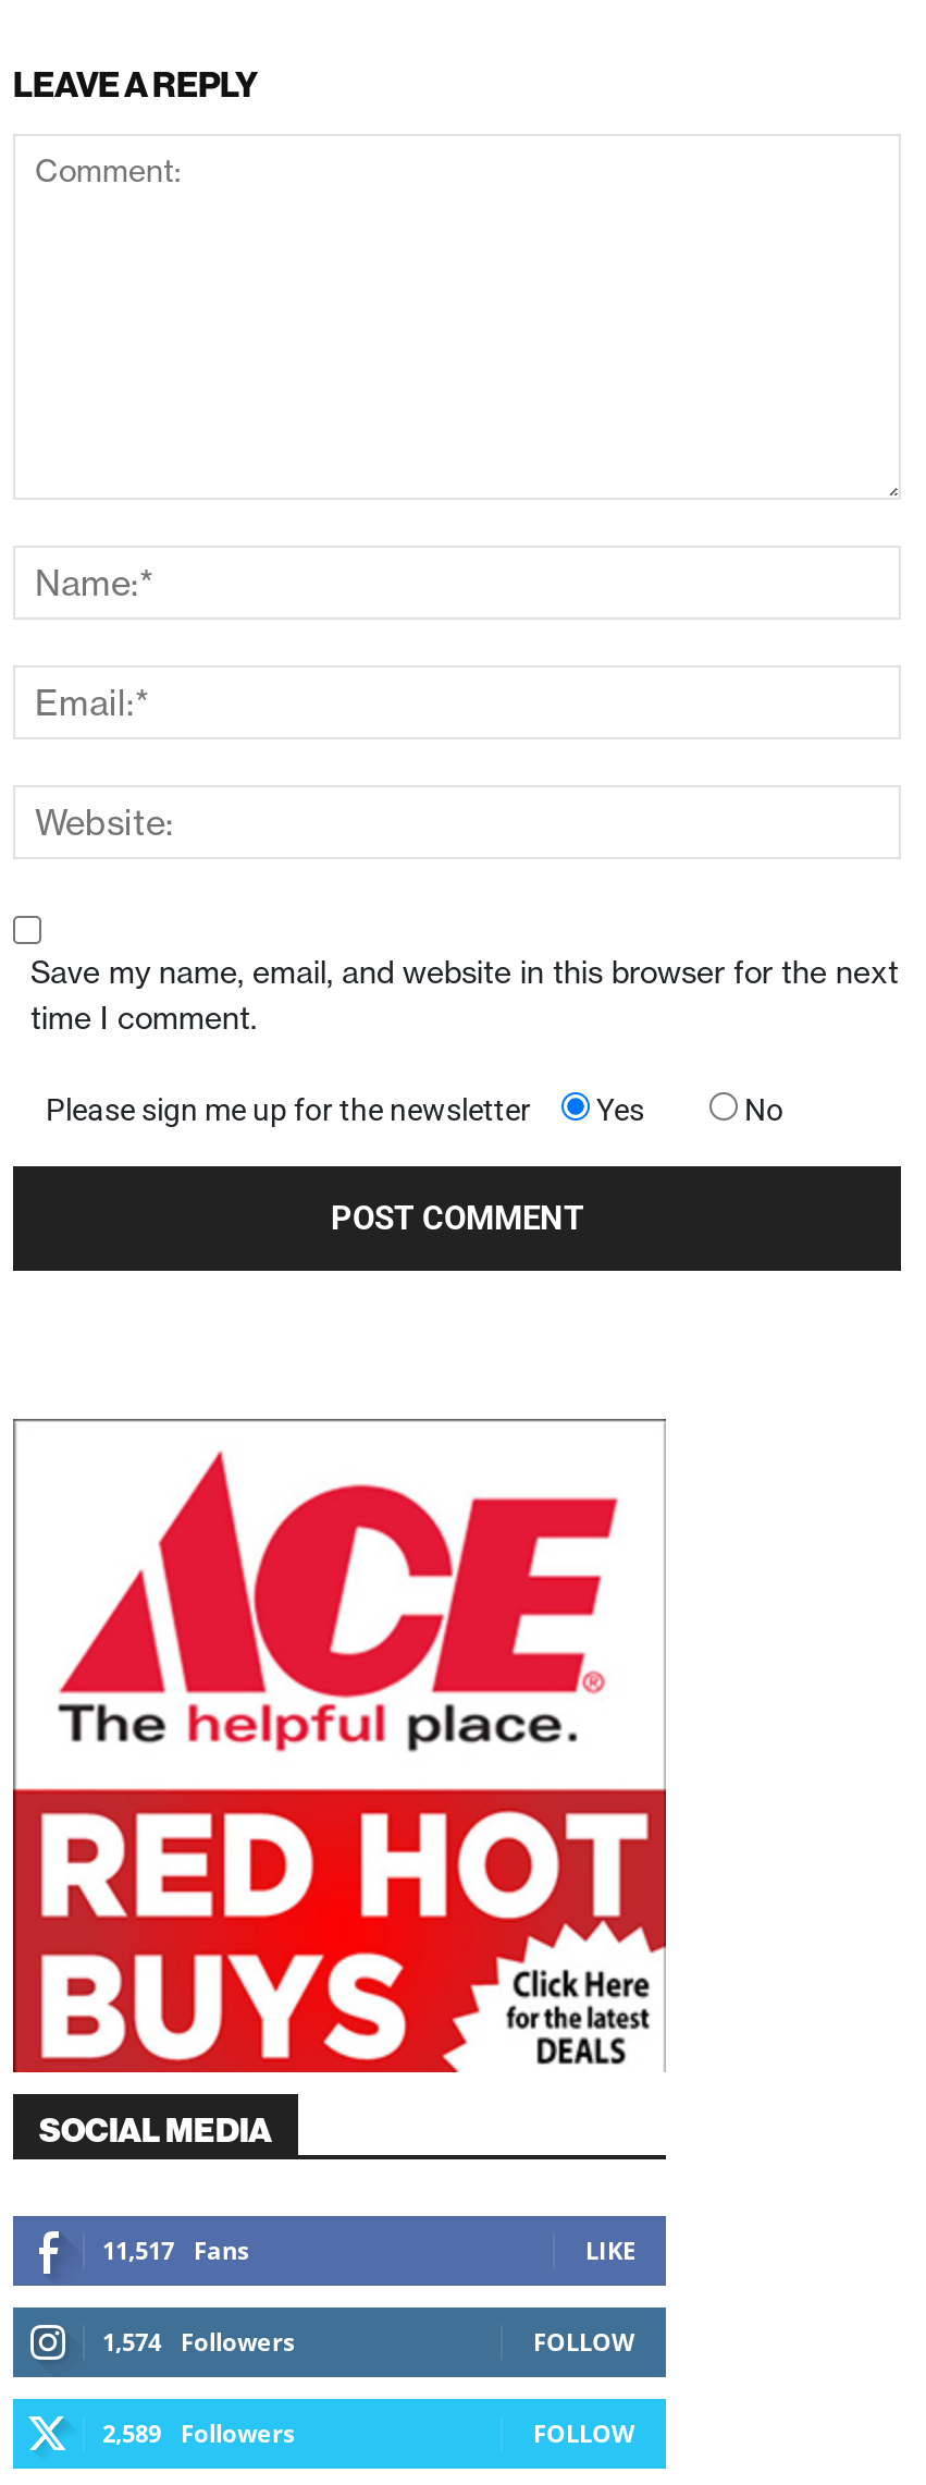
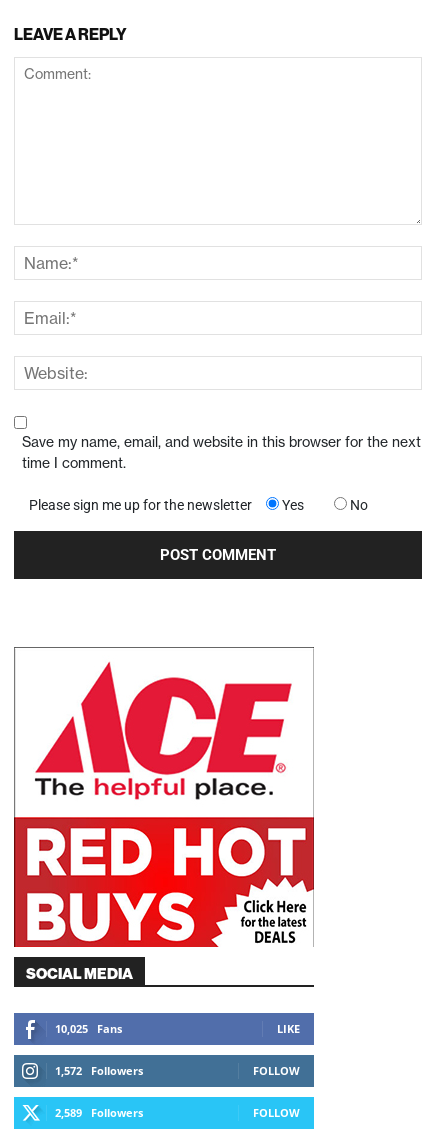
[102,2233,248,2266] 11,517 Fans -> [55,1021,122,1036] 10,025 Fans
[102,2325,294,2358] 1,574 Followers -> [55,1063,143,1078] 1,572 Followers

